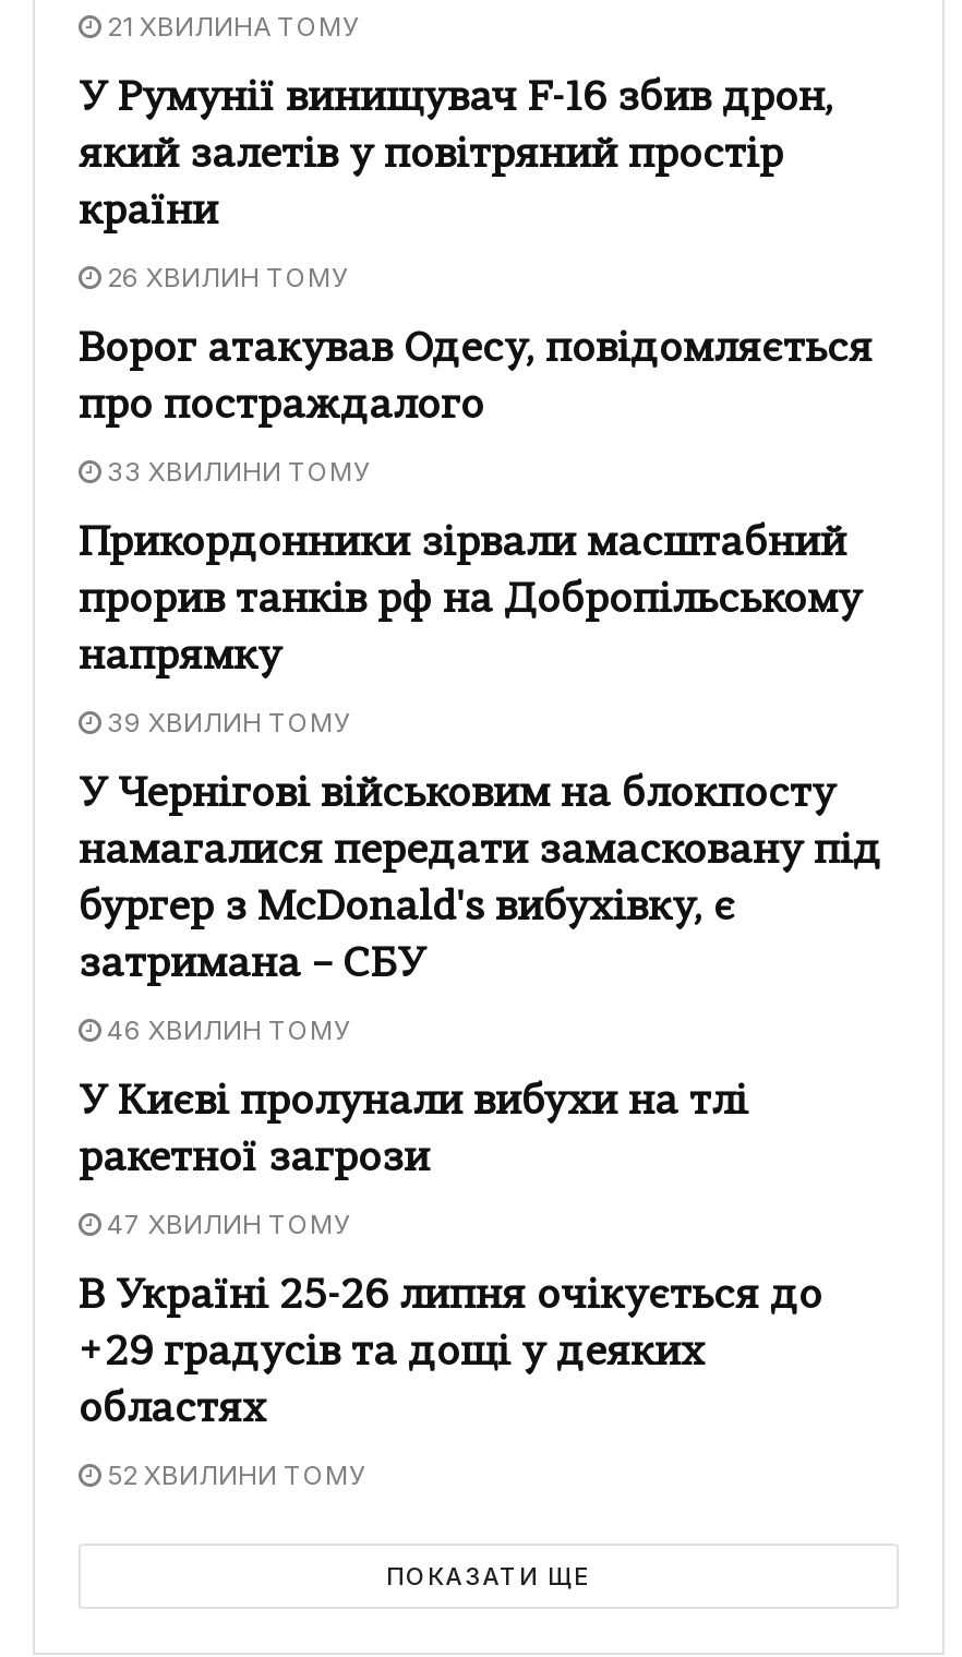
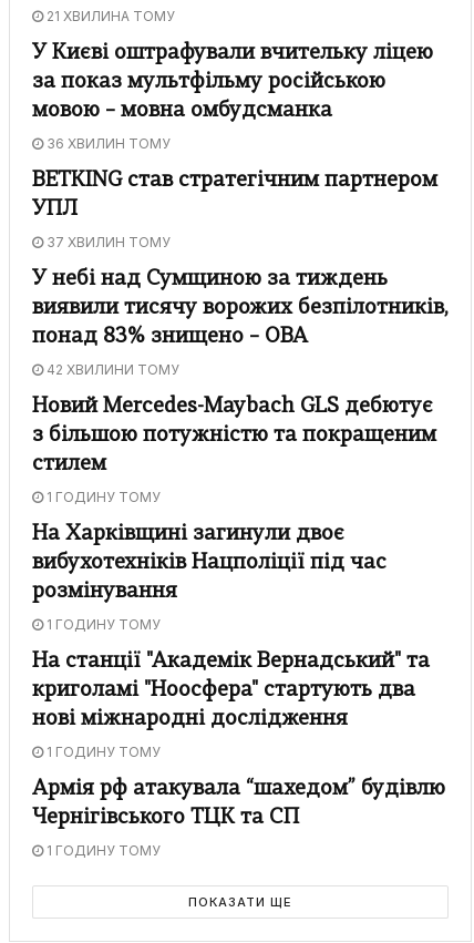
[79,79,881,1491] У Румунії винищувач F-16 збив дрон, | який залетів у повітряний простір | країни | 26 ХВИЛИН ТОМУ | Ворог атакував Одесу, повідомляється | про постраждалого | 33 ХВИЛИНИ ТОМУ | Прикордонники зірвали масштабний | прорив танків рф на Добропільському | напрямку | 39 ХВИЛИН ТОМУ | У Чернігові військовим на блокпосту | намагалися передати замасковану під | бургер з McDonald's вибухівку, є | затримана – СБУ | 46 ХВИЛИН ТОМУ | У Києві пролунали вибухи на тлі | ракетної загрози | 47 ХВИЛИН ТОМУ | В Україні 25-26 липня очікується до | +29 градусів та дощі у деяких | областях | 52 ХВИЛИНИ ТОМУ -> [32,43,449,858] У Києві оштрафували вчительку ліцею | за показ мультфільму російською | мовою – мовна омбудсманка | 36 ХВИЛИН ТОМУ | BETKING став стратегічним партнером | УПЛ | 37 ХВИЛИН ТОМУ | У небі над Сумщиною за тиждень | виявили тисячу ворожих безпілотників, | понад 83% знищено – ОВА | 42 ХВИЛИНИ ТОМУ | Новий Mercedes-Maybach GLS дебютує | з більшою потужністю та покращеним | стилем | 1 ГОДИНУ ТОМУ | На Харківщині загинули двоє | вибухотехніків Нацполіції під час | розмінування | 1 ГОДИНУ ТОМУ | На станції "Академік Вернадський" та | криголамі "Ноосфера" стартують два | нові міжнародні дослідження | 1 ГОДИНУ ТОМУ | Армія рф атакувала “шахедом” будівлю | Чернігівського ТЦК та СП | 1 ГОДИНУ ТОМУ

